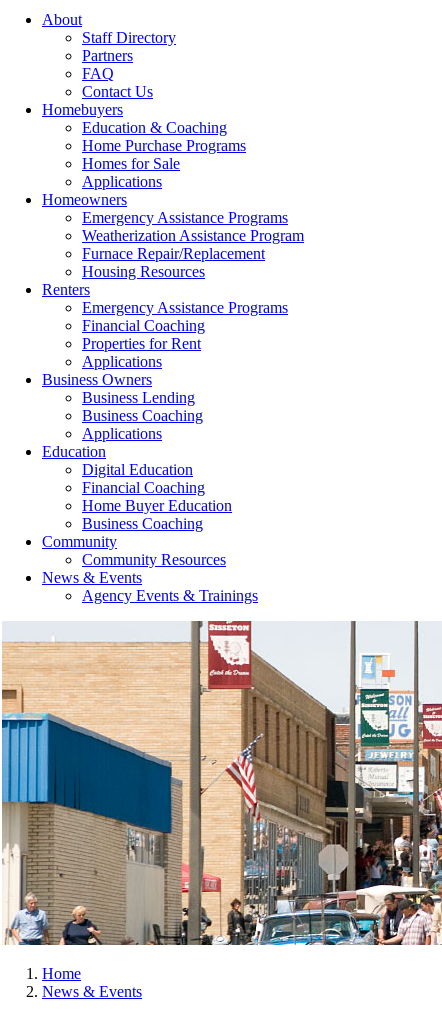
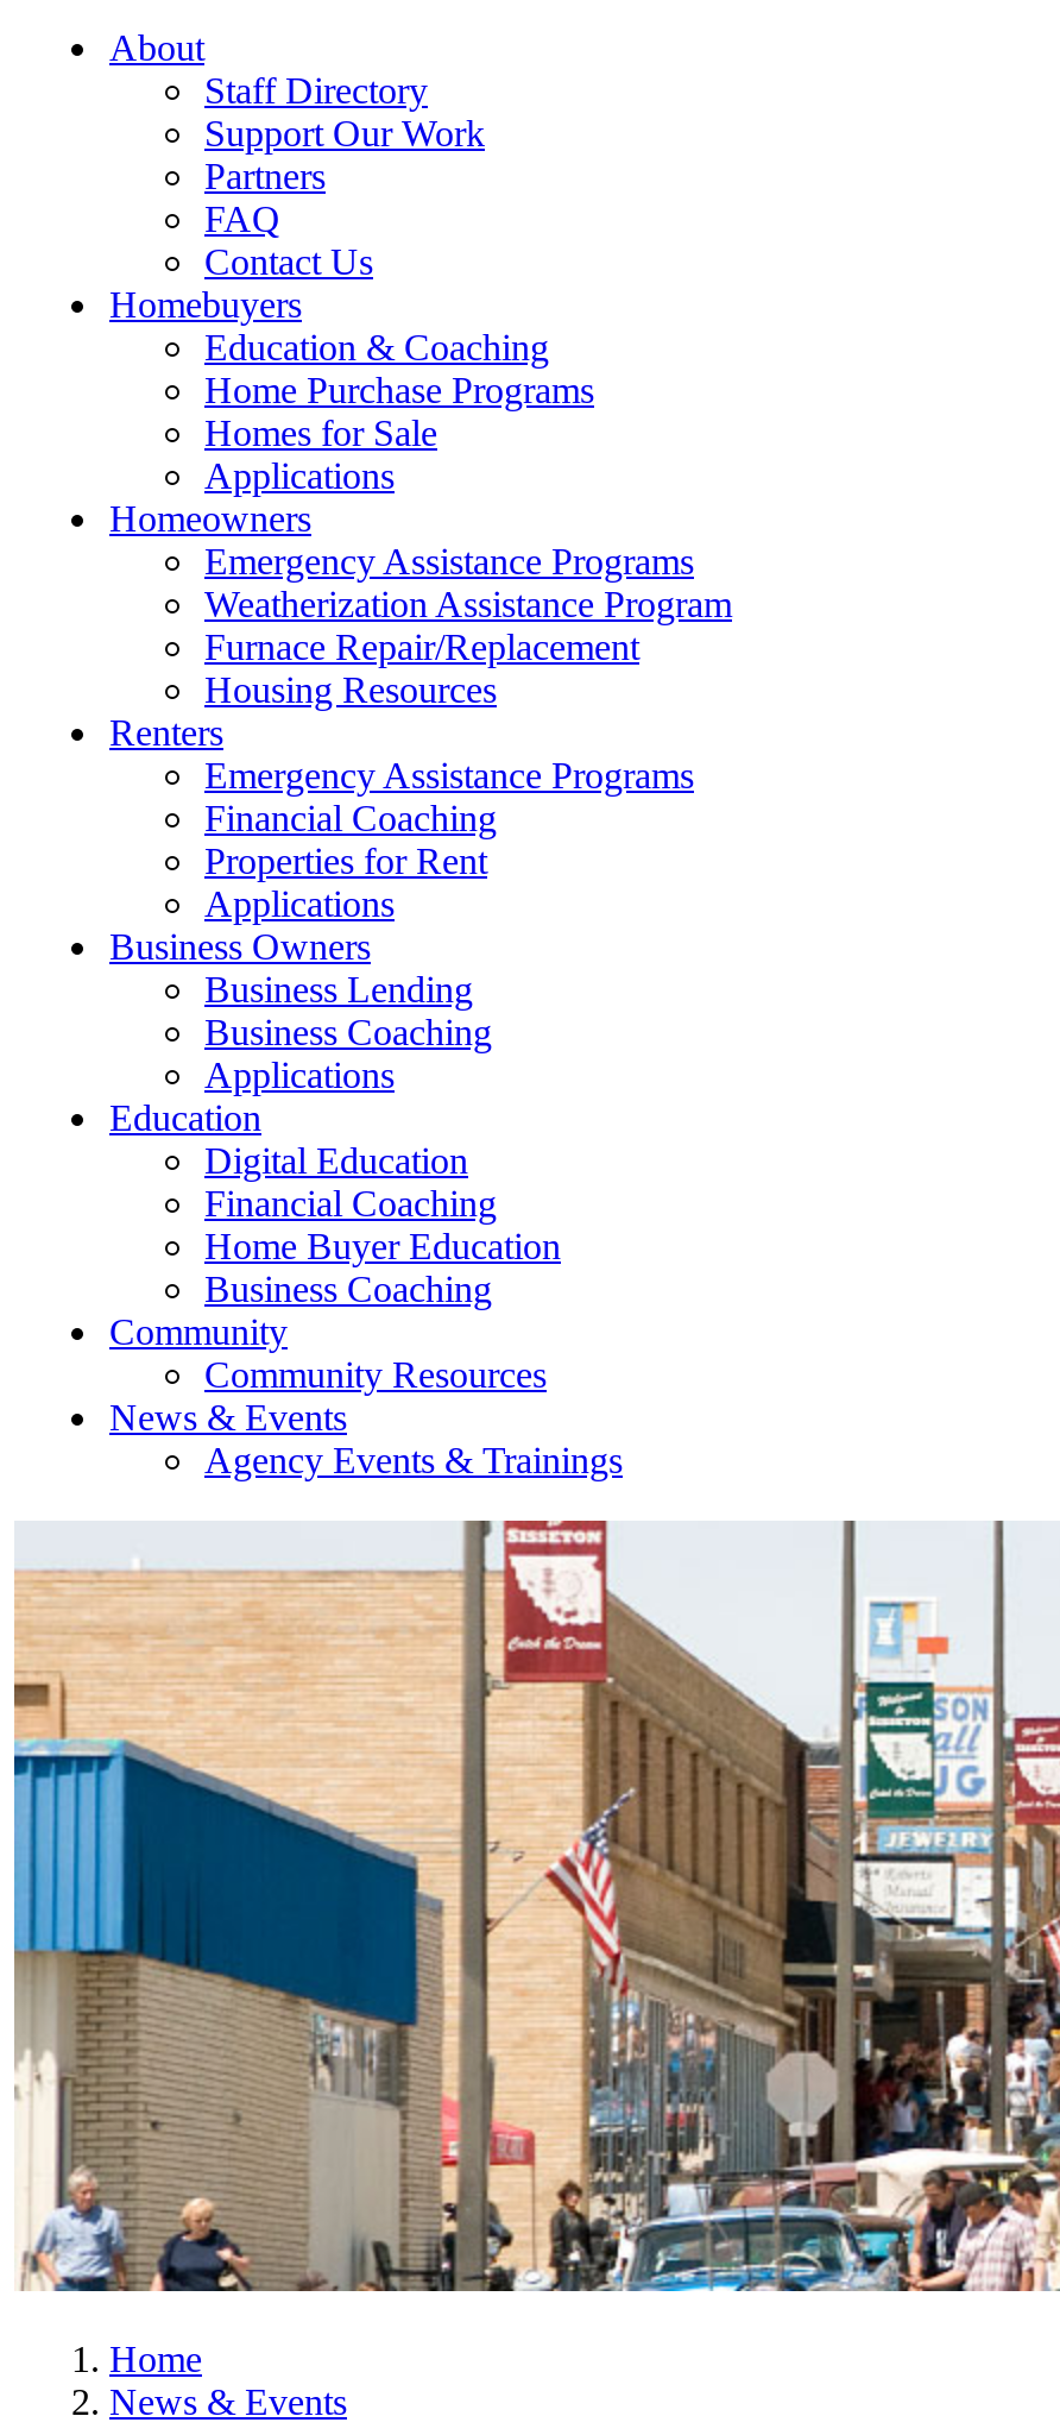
none -> [204,113,485,153] Support Our Work

